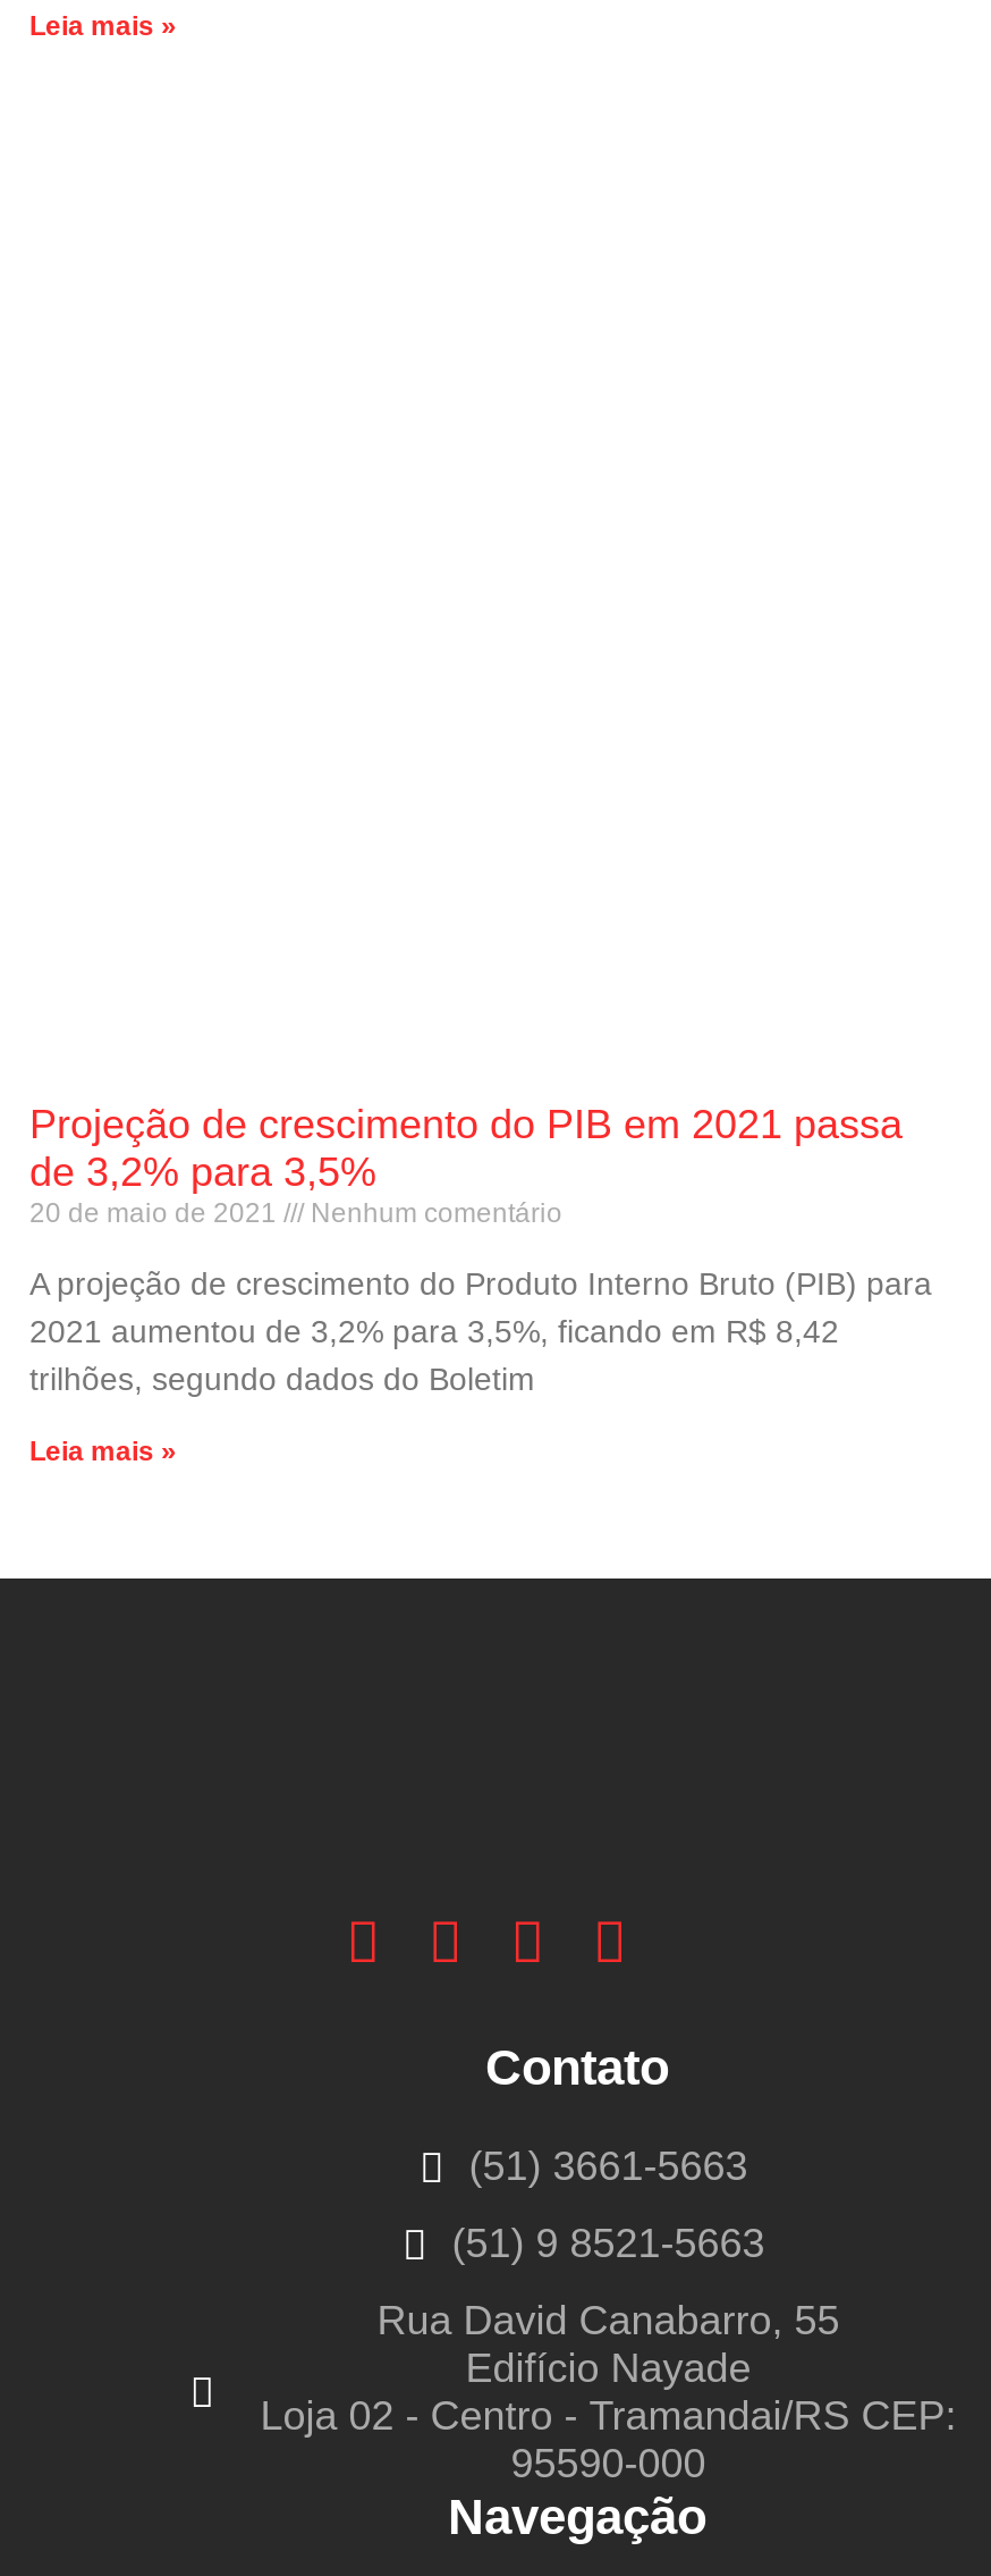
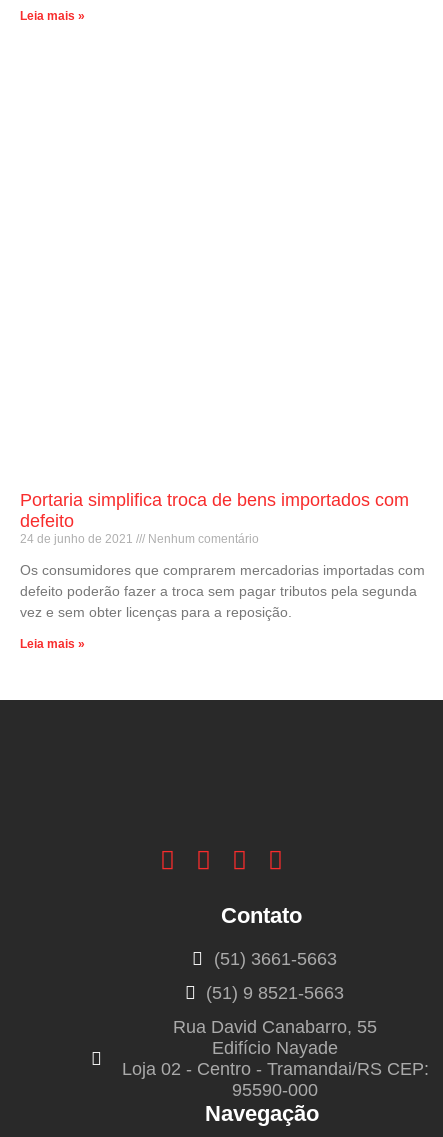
[29,1102,903,1229] Projeção de crescimento do PIB em 2021 passa | de 3,2% para 3,5% | 20 de maio de 2021 -> [20,490,409,546] Portaria simplifica troca de bens importados com | defeito | 24 de junho de 2021
[29,1266,932,1397] A projeção de crescimento do Produto Interno Bruto (PIB) para | 2021 aumentou de 3,2% para 3,5%, ficando em R$ 8,42 | trilhões, segundo dados do Boletim -> [20,562,425,620] Os consumidores que comprarem mercadorias importadas com | defeito poderão fazer a troca sem pagar tributos pela segunda | vez e sem obter licenças para a reposição.

